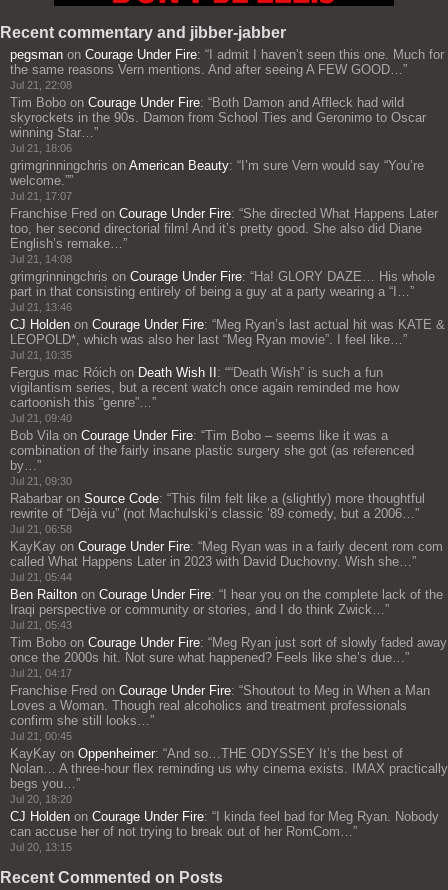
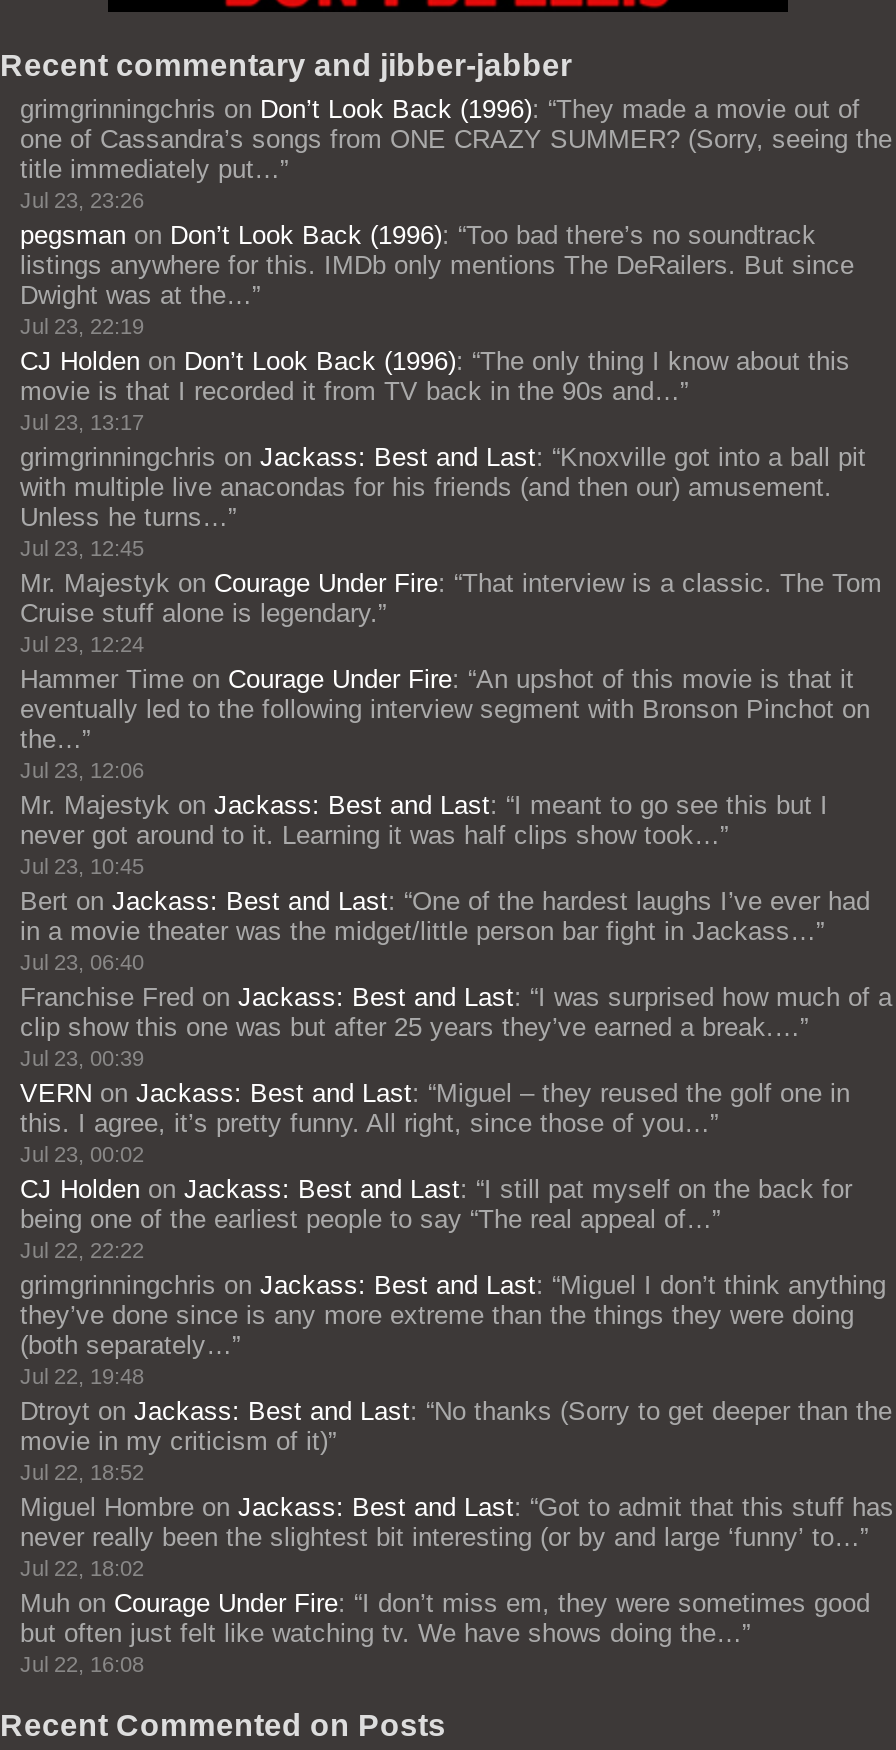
[10,47,448,853] pegsman on Courage Under Fire: “I admit I haven’t seen this one. Much for | the same reasons Vern mentions. And after seeing A FEW GOOD…” | Jul 21, 22:08 | Tim Bobo on Courage Under Fire: “Both Damon and Affleck had wild | skyrockets in the 90s. Damon from School Ties and Geronimo to Oscar | winning Star…” | Jul 21, 18:06 | grimgrinningchris on American Beauty: “I’m sure Vern would say “You’re | welcome.”” | Jul 21, 17:07 | Franchise Fred on Courage Under Fire: “She directed What Happens Later | too, her second directorial film! And it’s pretty good. She also did Diane | English’s remake…” | Jul 21, 14:08 | grimgrinningchris on Courage Under Fire: “Ha! GLORY DAZE… His whole | part in that consisting entirely of being a guy at a party wearing a “I…” | Jul 21, 13:46 | CJ Holden on Courage Under Fire: “Meg Ryan’s last actual hit was KATE & | LEOPOLD*, which was also her last “Meg Ryan movie”. I feel like…” | Jul 21, 10:35 | Fergus mac Róich on Death Wish II: ““Death Wish” is such a fun | vigilantism series, but a recent watch once again reminded me how | cartoonish this “genre”…” | Jul 21, 09:40 | Bob Vila on Courage Under Fire: “Tim Bobo – seems like it was a | combination of the fairly insane plastic surgery she got (as referenced | by…” | Jul 21, 09:30 | Rabarbar on Source Code: “This film felt like a (slightly) more thoughtful | rewrite of “Déjà vu” (not Machulski’s classic ’89 comedy, but a 2006…” | Jul 21, 06:58 | KayKay on Courage Under Fire: “Meg Ryan was in a fairly decent rom com | called What Happens Later in 2023 with David Duchovny. Wish she…” | Jul 21, 05:44 | Ben Railton on Courage Under Fire: “I hear you on the complete lack of the | Iraqi perspective or community or stories, and I do think Zwick…” | Jul 21, 05:43 | Tim Bobo on Courage Under Fire: “Meg Ryan just sort of slowly faded away | once the 2000s hit. Not sure what happened? Feels like she’s due…” | Jul 21, 04:17 | Franchise Fred on Courage Under Fire: “Shoutout to Meg in When a Man | Loves a Woman. Though real alcoholics and treatment professionals | confirm she still looks…” | Jul 21, 00:45 | KayKay on Oppenheimer: “And so…THE ODYSSEY It’s the best of | Nolan… A three‑hour flex reminding us why cinema exists. IMAX practically | begs you…” | Jul 20, 18:20 | CJ Holden on Courage Under Fire: “I kinda feel bad for Meg Ryan. Nobody | can accuse her of not trying to break out of her RomCom…” | Jul 20, 13:15 -> [20,95,894,1677] grimgrinningchris on Don’t Look Back (1996): “They made a movie out of | one of Cassandra’s songs from ONE CRAZY SUMMER? (Sorry, seeing the | title immediately put…” | Jul 23, 23:26 | pegsman on Don’t Look Back (1996): “Too bad there’s no soundtrack | listings anywhere for this. IMDb only mentions The DeRailers. But since | Dwight was at the…” | Jul 23, 22:19 | CJ Holden on Don’t Look Back (1996): “The only thing I know about this | movie is that I recorded it from TV back in the 90s and…” | Jul 23, 13:17 | grimgrinningchris on Jackass: Best and Last: “Knoxville got into a ball pit | with multiple live anacondas for his friends (and then our) amusement. | Unless he turns…” | Jul 23, 12:45 | Mr. Majestyk on Courage Under Fire: “That interview is a classic. The Tom | Cruise stuff alone is legendary.” | Jul 23, 12:24 | Hammer Time on Courage Under Fire: “An upshot of this movie is that it | eventually led to the following interview segment with Bronson Pinchot on | the…” | Jul 23, 12:06 | Mr. Majestyk on Jackass: Best and Last: “I meant to go see this but I | never got around to it. Learning it was half clips show took…” | Jul 23, 10:45 | Bert on Jackass: Best and Last: “One of the hardest laughs I’ve ever had | in a movie theater was the midget/little person bar fight in Jackass…” | Jul 23, 06:40 | Franchise Fred on Jackass: Best and Last: “I was surprised how much of a | clip show this one was but after 25 years they’ve earned a break.…” | Jul 23, 00:39 | VERN on Jackass: Best and Last: “Miguel – they reused the golf one in | this. I agree, it’s pretty funny. All right, since those of you…” | Jul 23, 00:02 | CJ Holden on Jackass: Best and Last: “I still pat myself on the back for | being one of the earliest people to say “The real appeal of…” | Jul 22, 22:22 | grimgrinningchris on Jackass: Best and Last: “Miguel I don’t think anything | they’ve done since is any more extreme than the things they were doing | (both separately…” | Jul 22, 19:48 | Dtroyt on Jackass: Best and Last: “No thanks (Sorry to get deeper than the | movie in my criticism of it)” | Jul 22, 18:52 | Miguel Hombre on Jackass: Best and Last: “Got to admit that this stuff has | never really been the slightest bit interesting (or by and large ‘funny’ to…” | Jul 22, 18:02 | Muh on Courage Under Fire: “I don’t miss em, they were sometimes good | but often just felt like watching tv. We have shows doing the…” | Jul 22, 16:08

